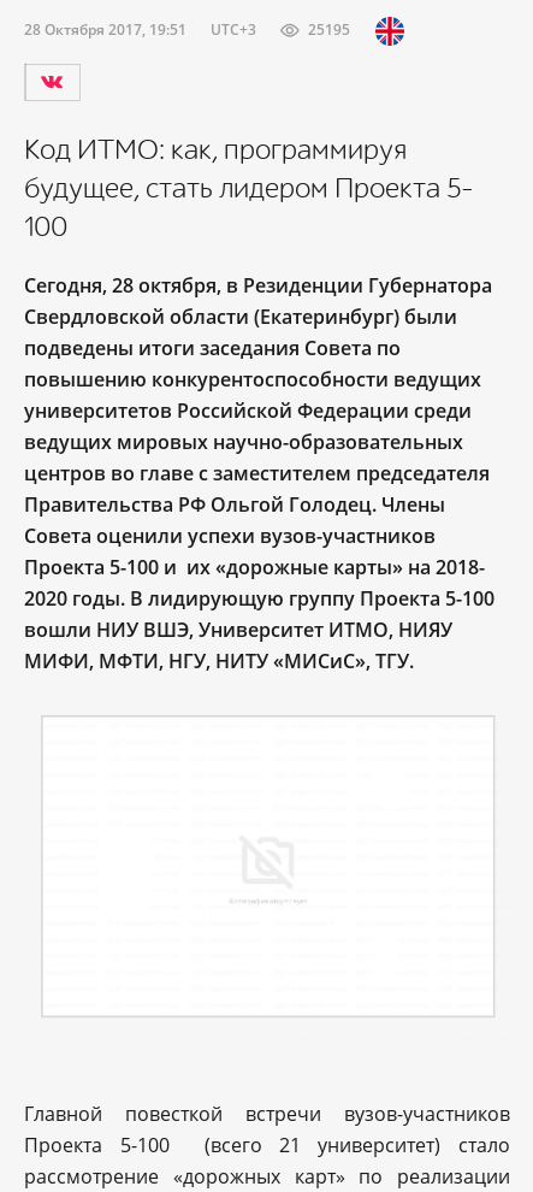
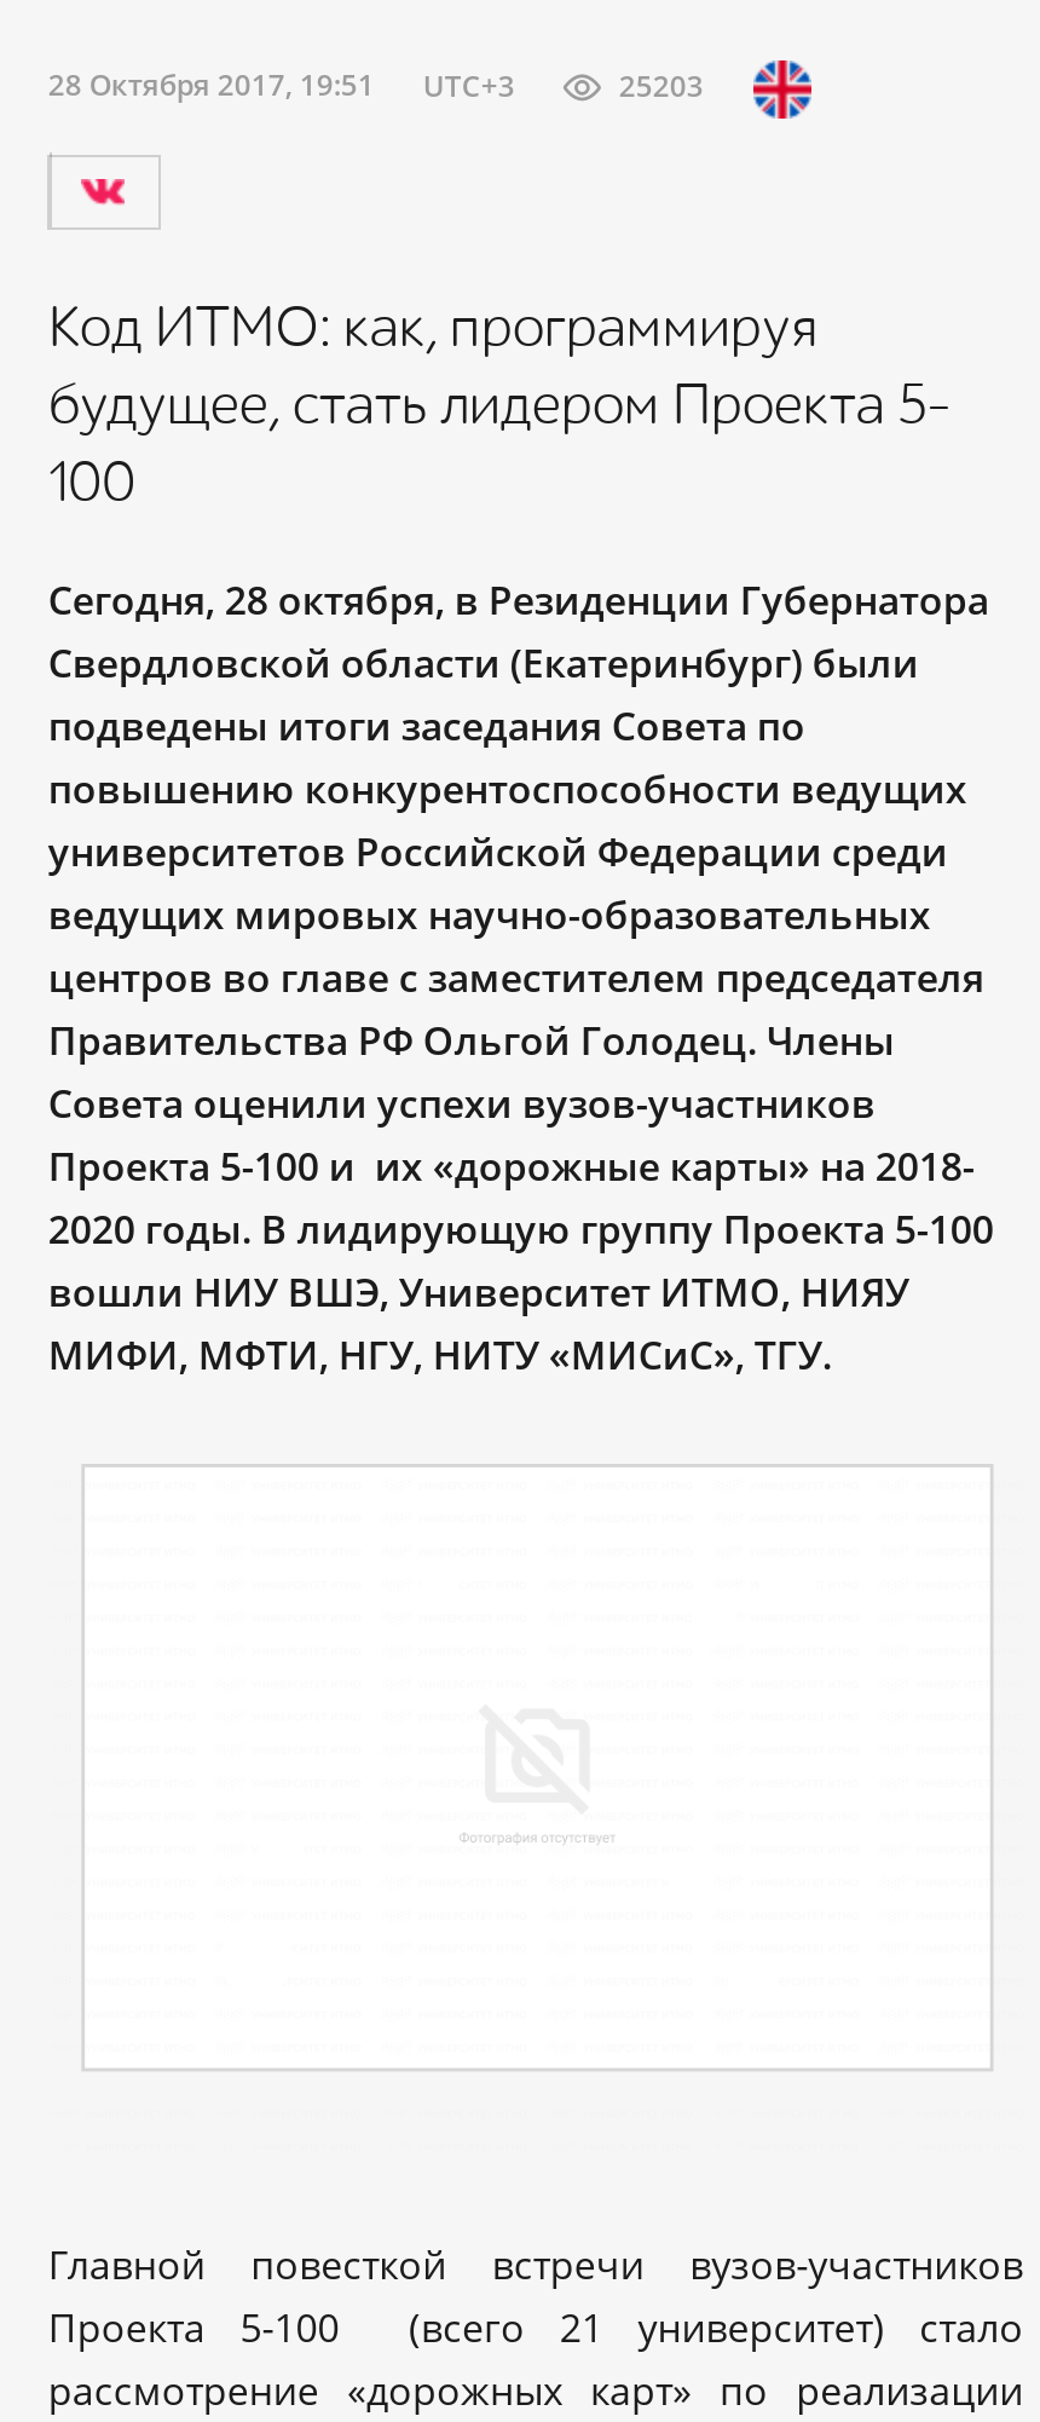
[308,19,351,39] 25195 -> [619,65,704,106] 25203

